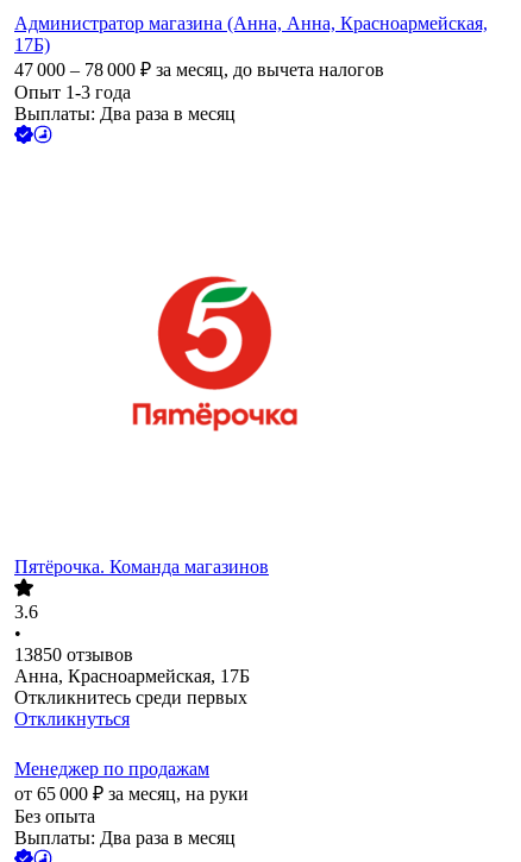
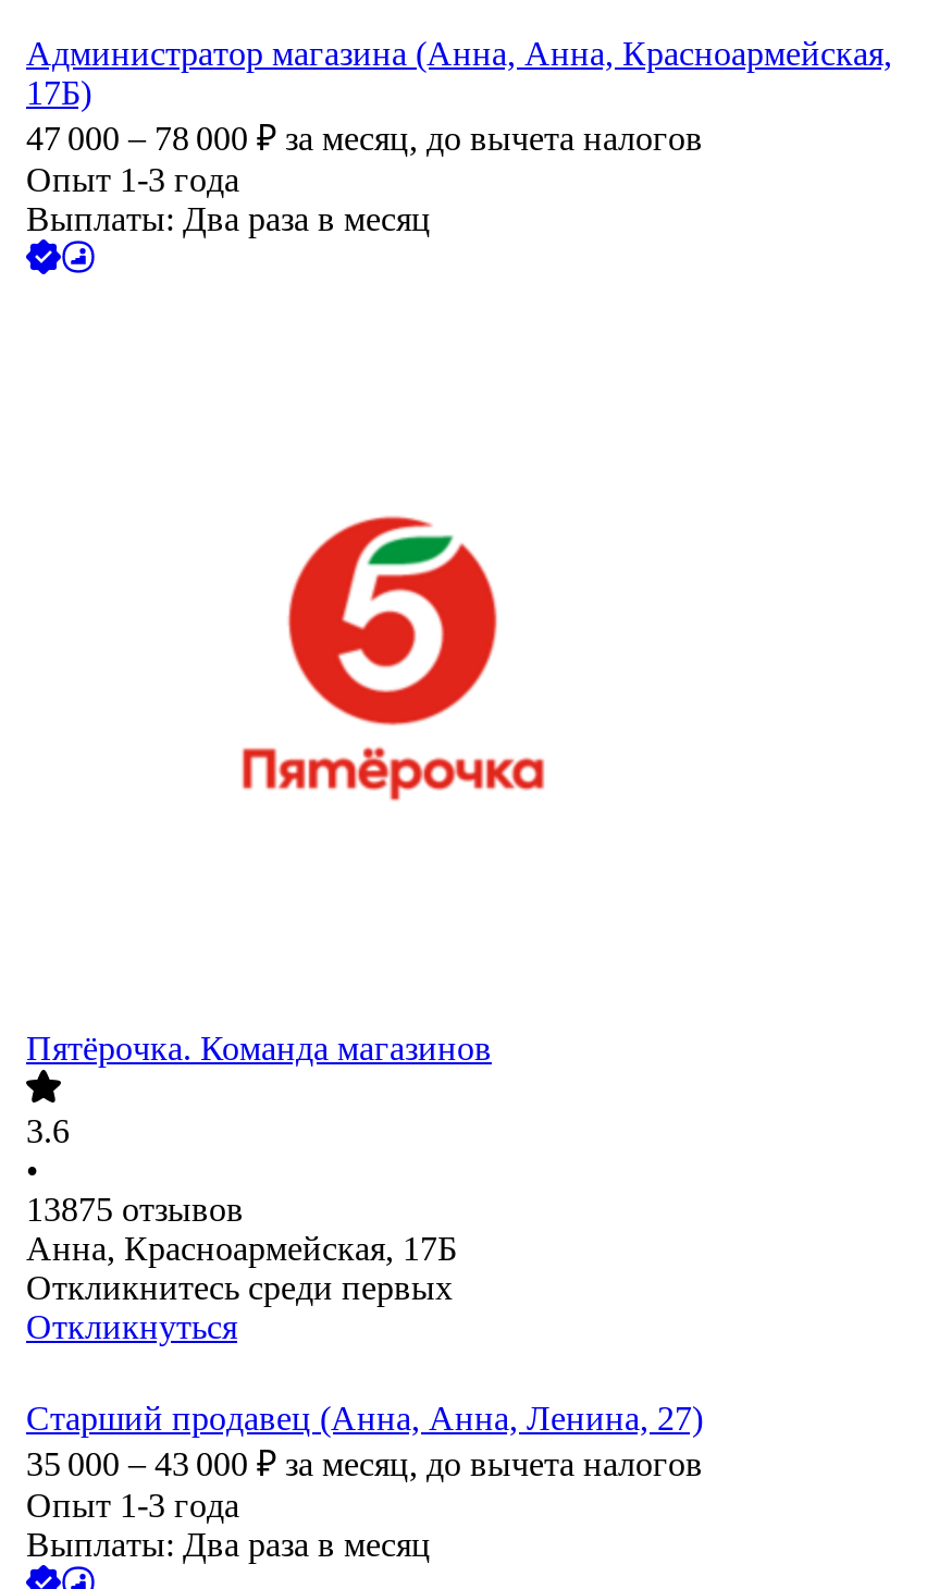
[14,645,133,665] 13850 отзывов -> [26,1191,244,1228] 13875 отзывов
[14,759,249,827] Менеджер по продажам | от 65 000 ₽ за месяц, на руки | Без опыта -> [26,1400,703,1524] Старший продавец (Анна, Анна, Ленина, 27) | 35 000 – 43 000 ₽ за месяц, до вычета налогов | Опыт 1-3 года

